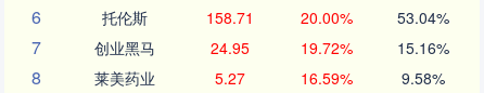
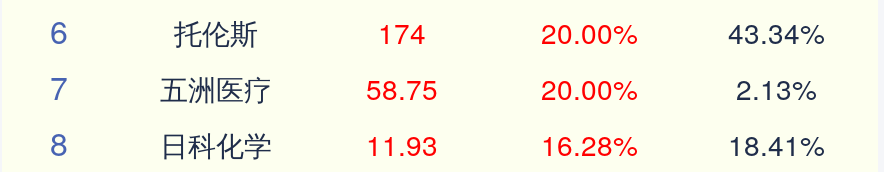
[206,7,253,28] 158.71 -> [378,12,426,52] 174
[397,7,449,28] 53.04% -> [728,12,824,52] 43.34%
[94,37,449,59] 创业黑马 | 24.95 | 19.72% | 15.16% -> [160,68,816,108] 五洲医疗 | 58.75 | 20.00% | 2.13%
[94,67,444,89] 莱美药业 | 5.27 | 16.59% | 9.58% -> [160,124,824,164] 日科化学 | 11.93 | 16.28% | 18.41%

